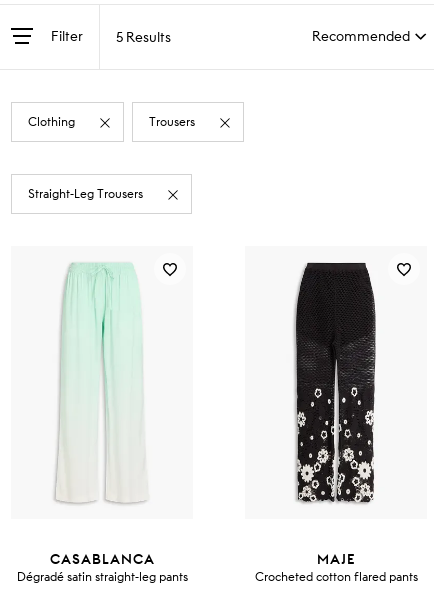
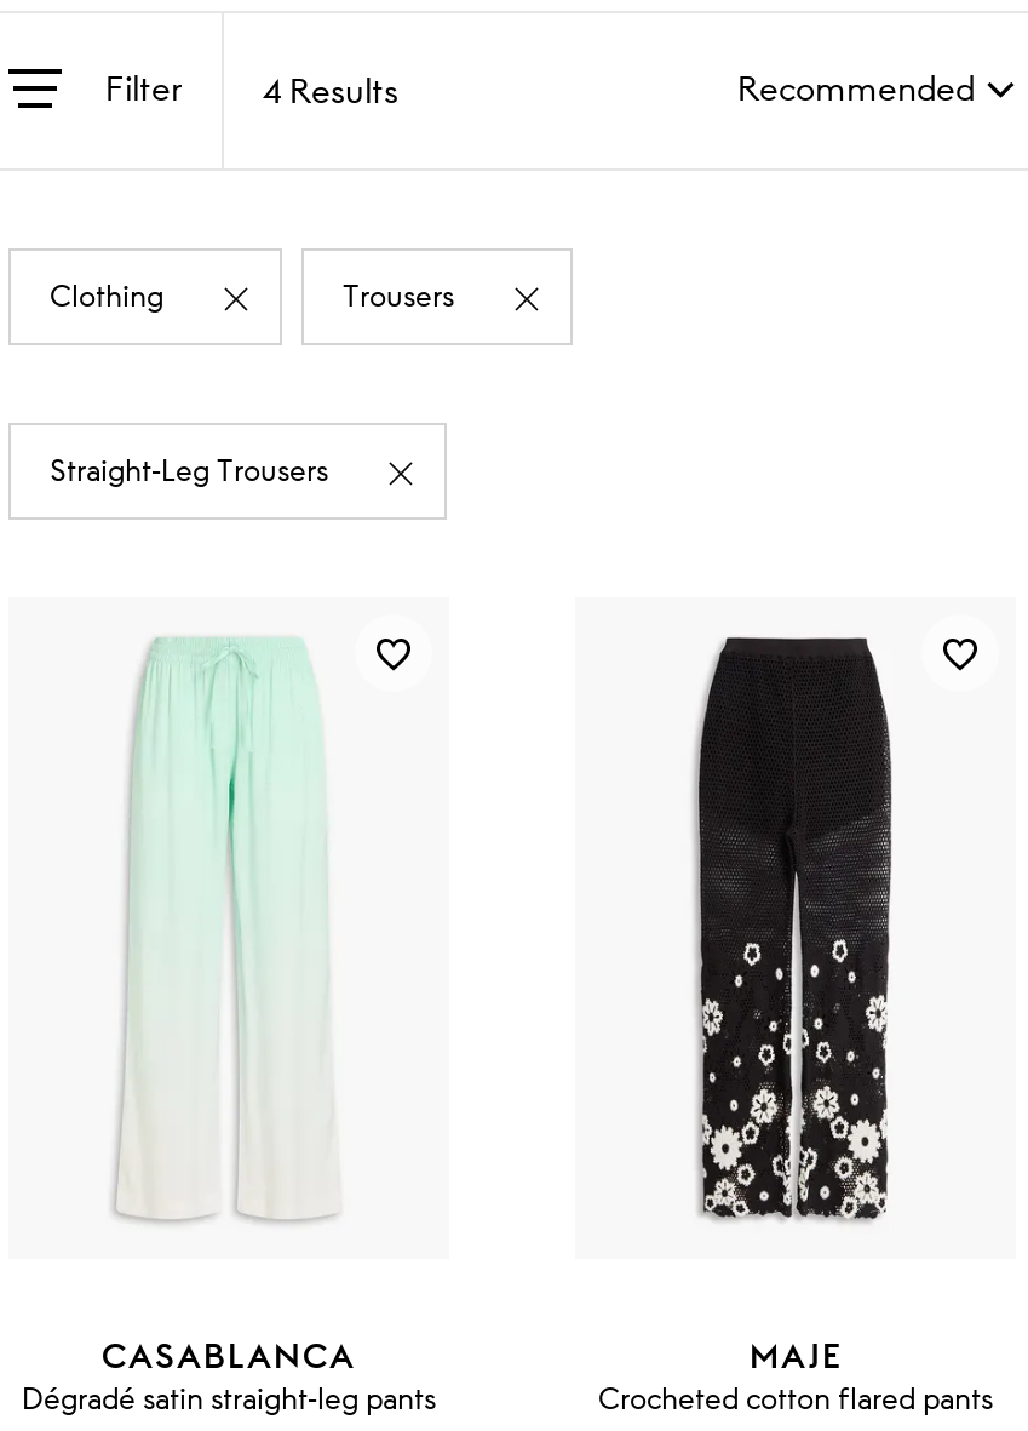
[116,29,171,45] 5 Results -> [263,71,398,110] 4 Results

